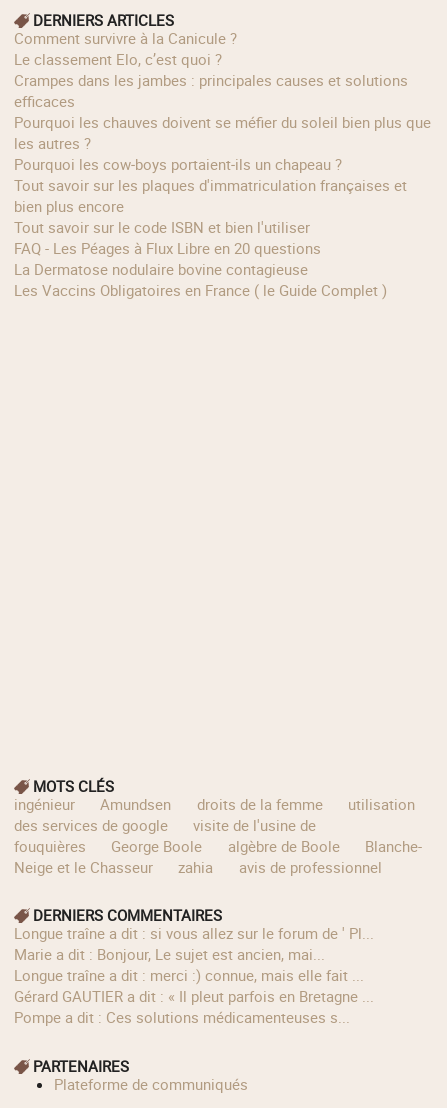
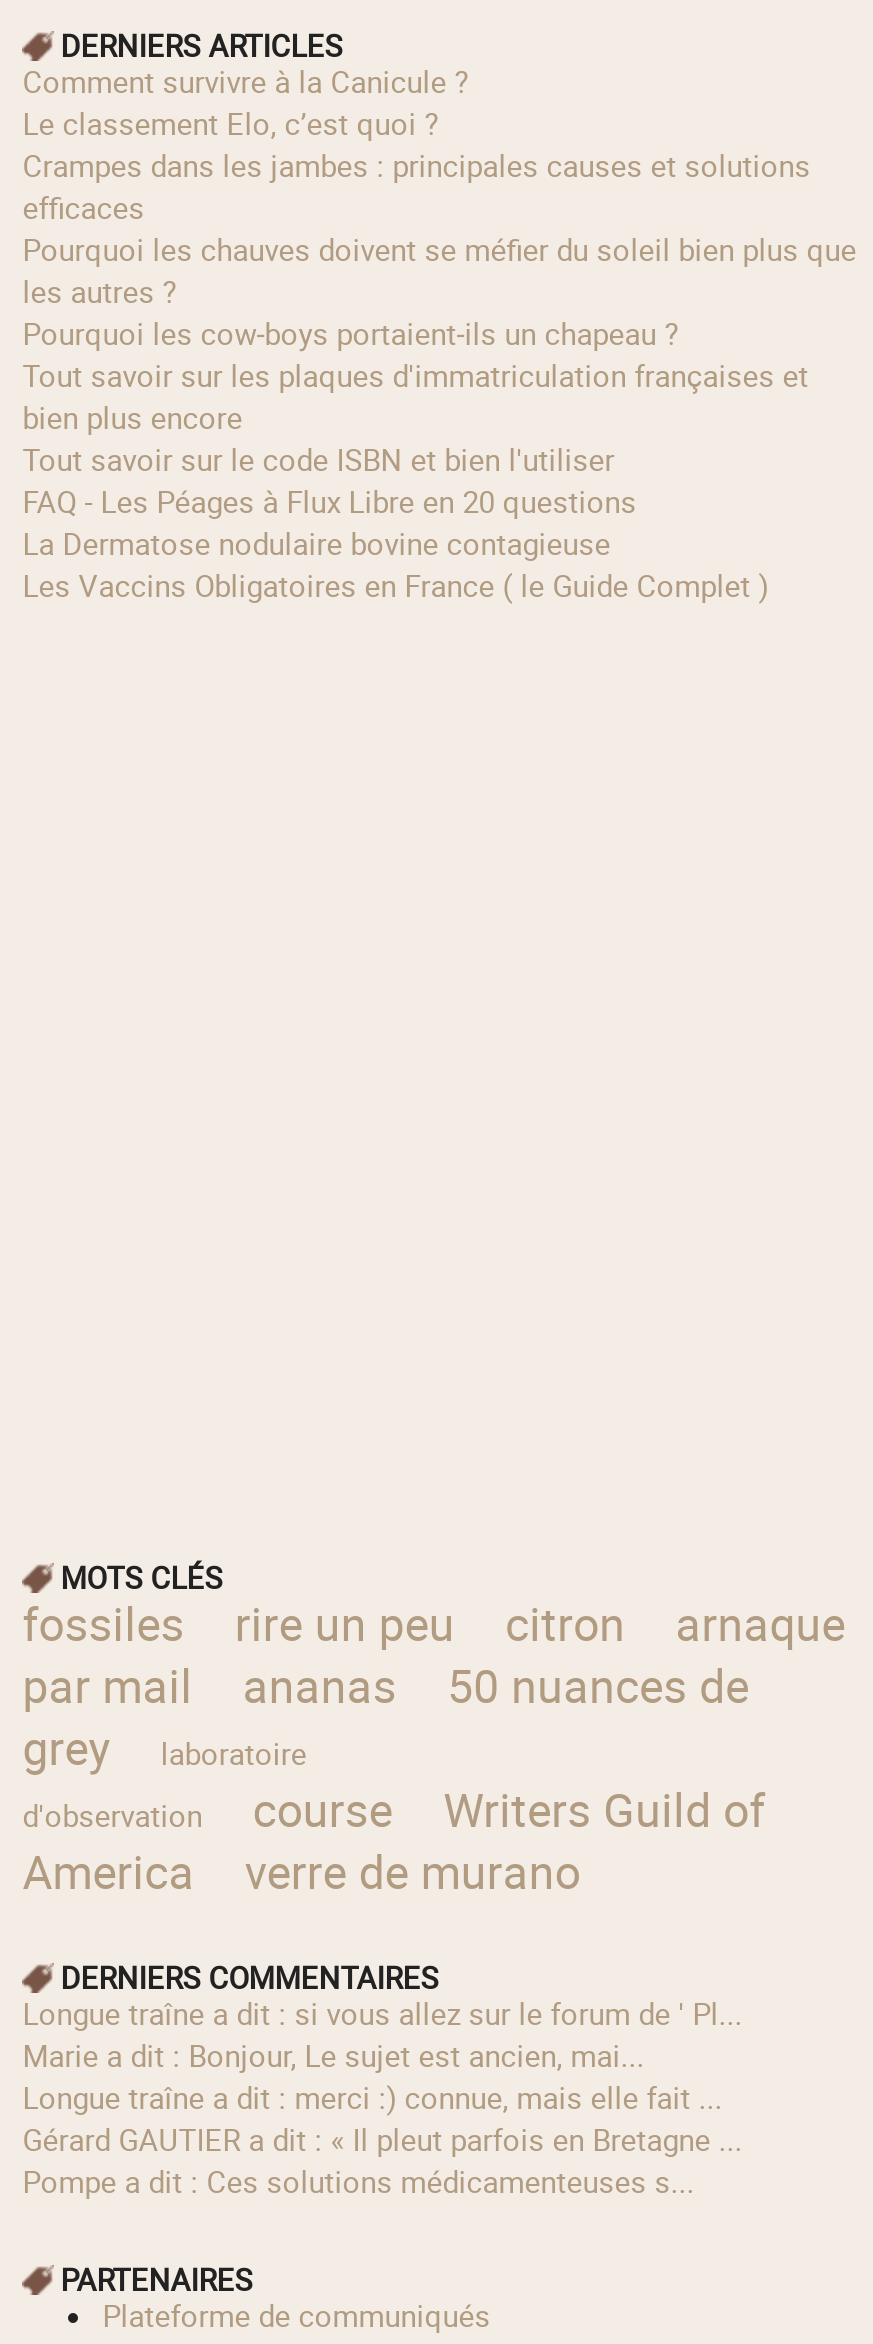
[14,794,422,877] ingénieur | Amundsen | droits de la femme | utilisation | des services de google | visite de l'usine de | fouquières | George Boole | algèbre de Boole | Blanche- | Neige et le Chasseur | zahia | avis de professionnel -> [22,1593,846,1903] fossiles | rire un peu | citron | arnaque | par mail | ananas | 50 nuances de | grey | laboratoire | d'observation | course | Writers Guild of | America | verre de murano

